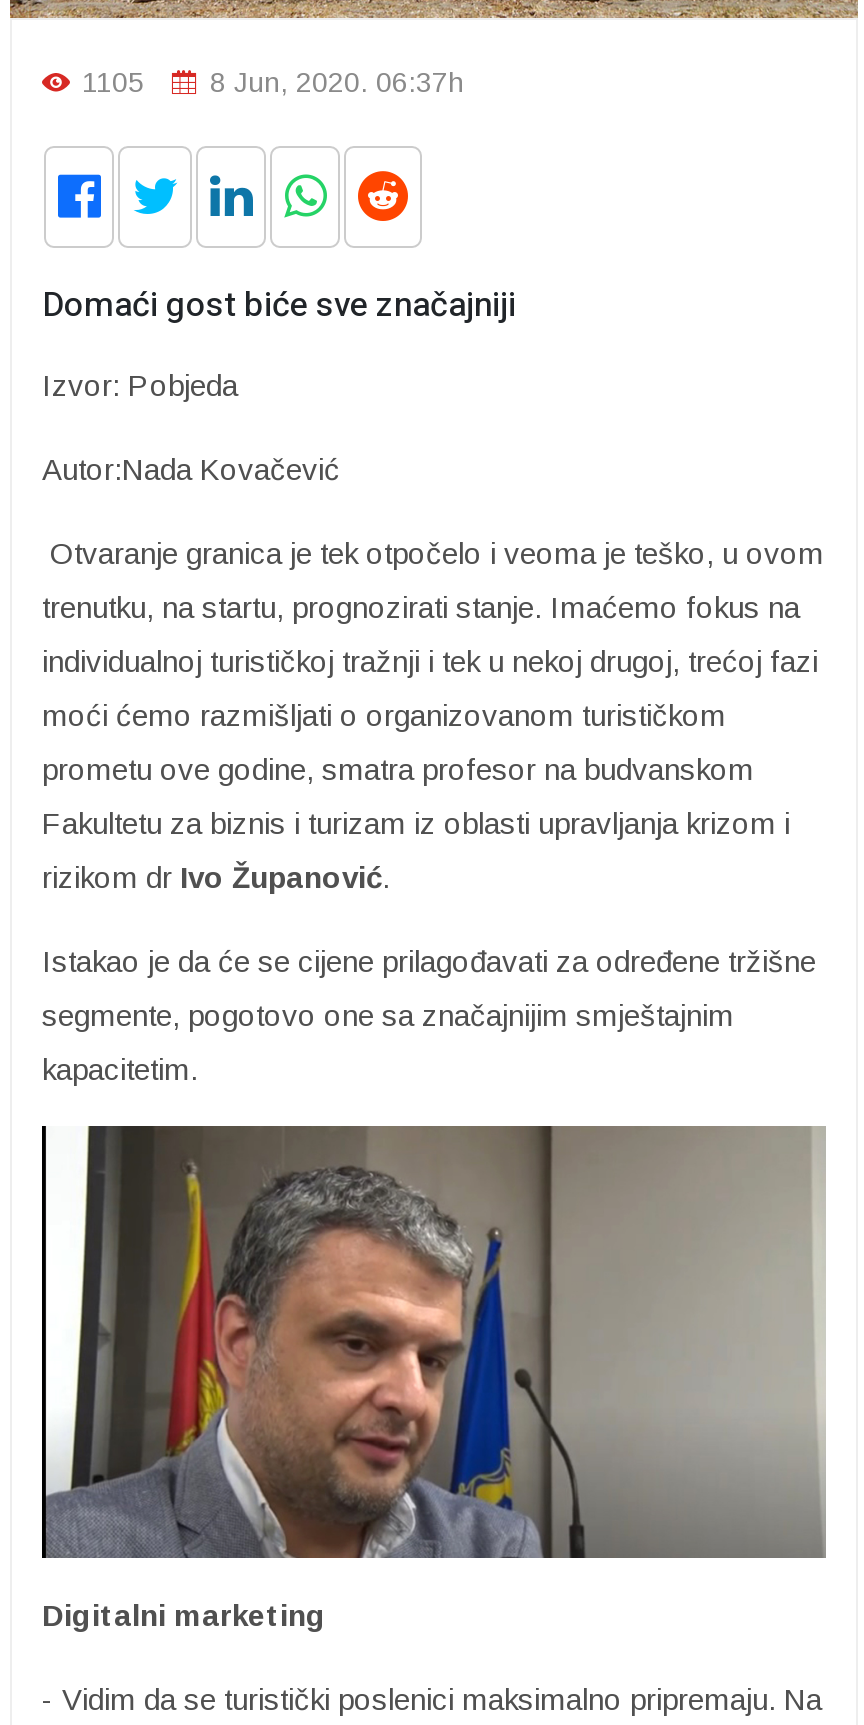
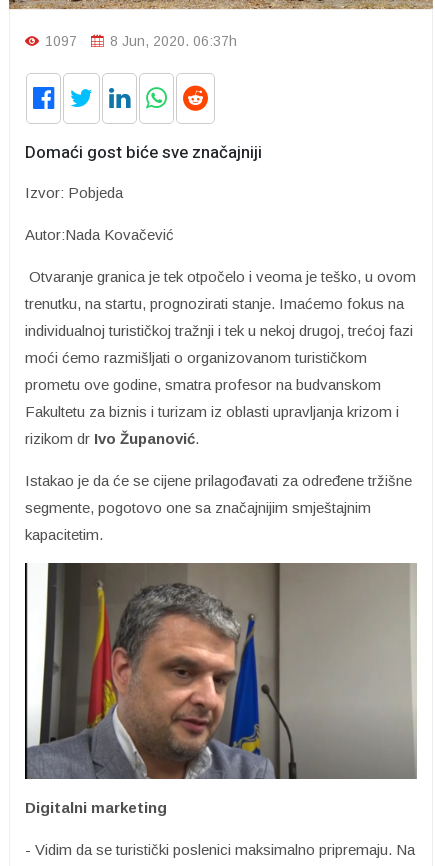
[74,66,464,98] 1105 8 Jun, 2020. 06:37h -> [41,33,237,49] 1097 8 Jun, 2020. 06:37h

